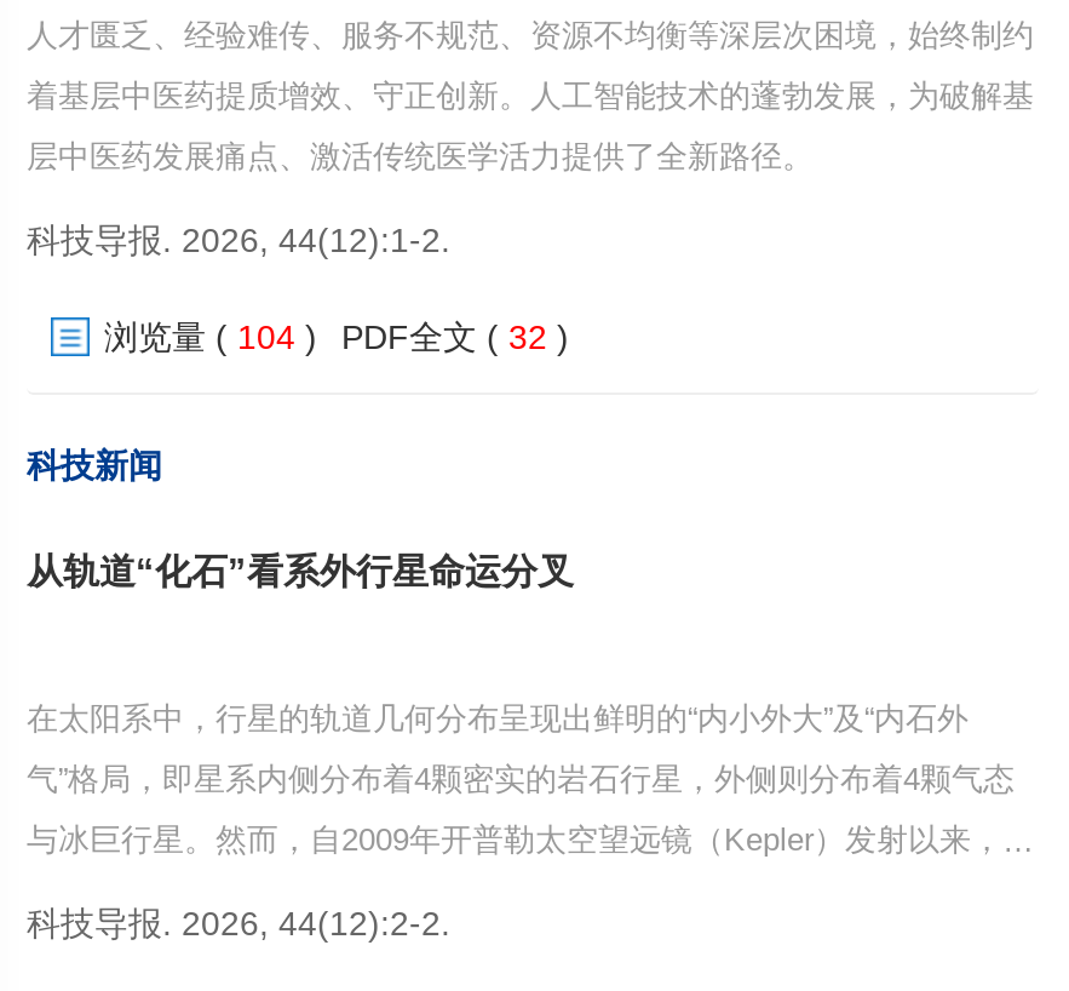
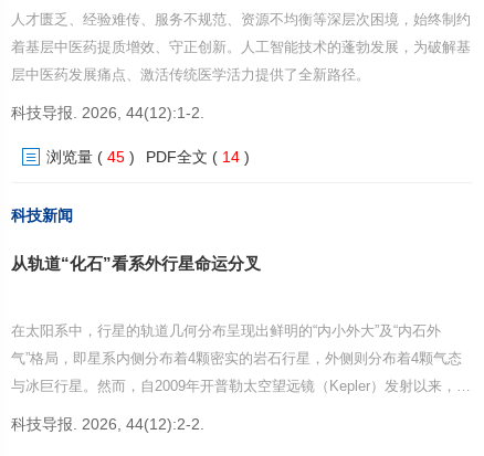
[104,319,317,357] 浏览量( 104) -> [46,149,135,166] 浏览量( 45)
[341,319,569,357] PDF全文( 32) -> [146,149,250,166] PDF全文( 14)

